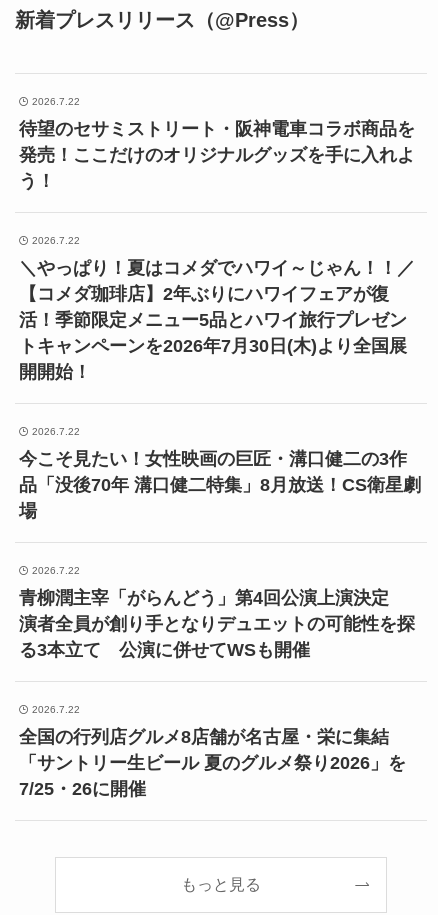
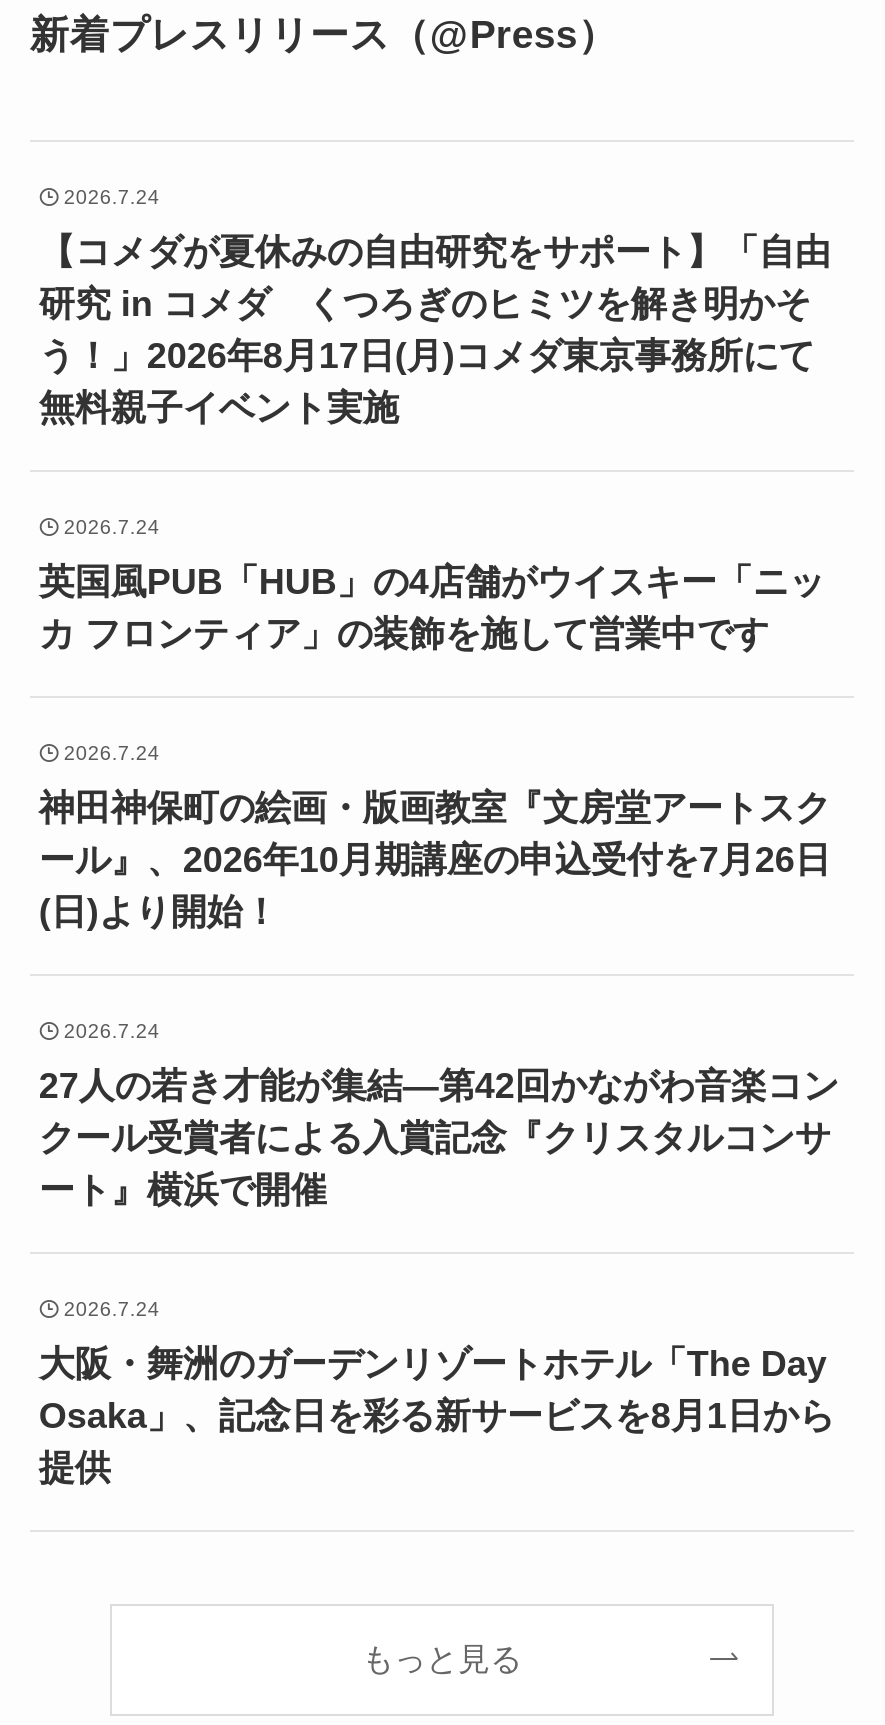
[32,96,80,107] 2026.7.22 -> [64,187,160,209] 2026.7.24
[19,119,415,191] 待望のセサミストリート・阪神電車コラボ商品を | 発売！ここだけのオリジナルグッズを手に入れよ | う！ -> [39,233,831,429] 【コメダが夏休みの自由研究をサポート】「自由 | 研究 in コメダ くつろぎのヒミツを解き明かそ | う！」2026年8月17日(月)コメダ東京事務所にて | 無料親子イベント実施
[32,235,80,246] 2026.7.22 -> [64,516,160,538] 2026.7.24
[19,258,415,382] ＼やっぱり！夏はコメダでハワイ～じゃん！！／ | 【コメダ珈琲店】2年ぶりにハワイフェアが復 | 活！季節限定メニュー5品とハワイ旅行プレゼン | トキャンペーンを2026年7月30日(木)より全国展 | 開開始！ -> [39,562,825,654] 英国風PUB「HUB」の4店舗がウイスキー「ニッ | カ フロンティア」の装飾を施して営業中です
[32,426,80,437] 2026.7.22 -> [64,742,160,764] 2026.7.24
[19,449,421,521] 今こそ見たい！女性映画の巨匠・溝口健二の3作 | 品「没後70年 溝口健二特集」8月放送！CS衛星劇 | 場 -> [39,788,831,932] 神田神保町の絵画・版画教室『文房堂アートスク | ール』、2026年10月期講座の申込受付を7月26日 | (日)より開始！
[32,565,80,576] 2026.7.22 -> [64,1020,160,1042] 2026.7.24
[19,588,415,660] 青柳潤主宰「がらんどう」第4回公演上演決定 | 演者全員が創り手となりデュエットの可能性を探 | る3本立て 公演に併せてWSも開催 -> [39,1066,839,1210] 27人の若き才能が集結—第42回かながわ音楽コン | クール受賞者による入賞記念『クリスタルコンサ | ート』横浜で開催
[32,704,80,715] 2026.7.22 -> [64,1297,160,1319] 2026.7.24
[19,727,407,799] 全国の行列店グルメ8店舗が名古屋・栄に集結 | 「サントリー生ビール 夏のグルメ祭り2026」を | 7/25・26に開催 -> [39,1343,835,1487] 大阪・舞洲のガーデンリゾートホテル「The Day | Osaka」、記念日を彩る新サービスを8月1日から | 提供

